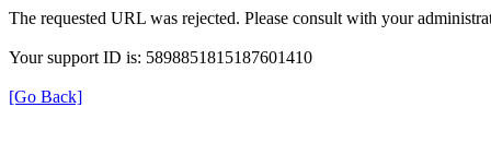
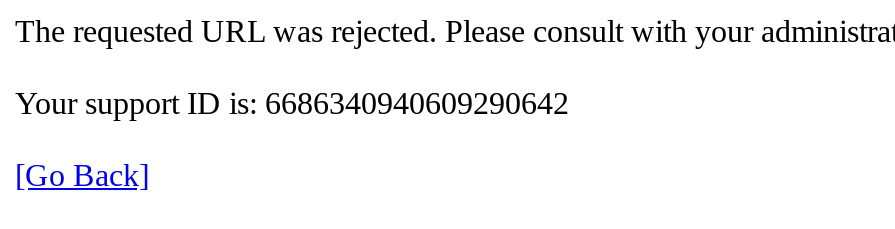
[9,48,312,67] Your support ID is: 5898851815187601410 -> [15,86,569,120] Your support ID is: 6686340940609290642

